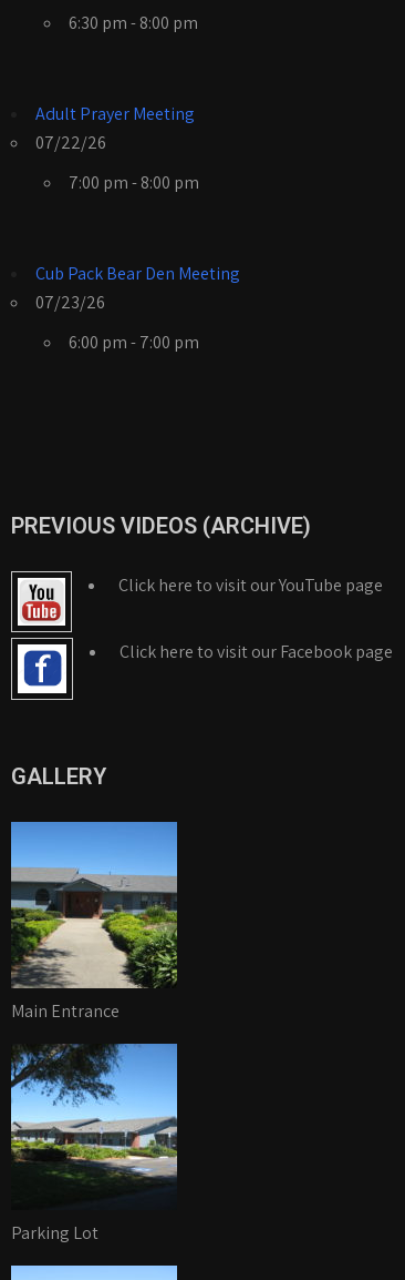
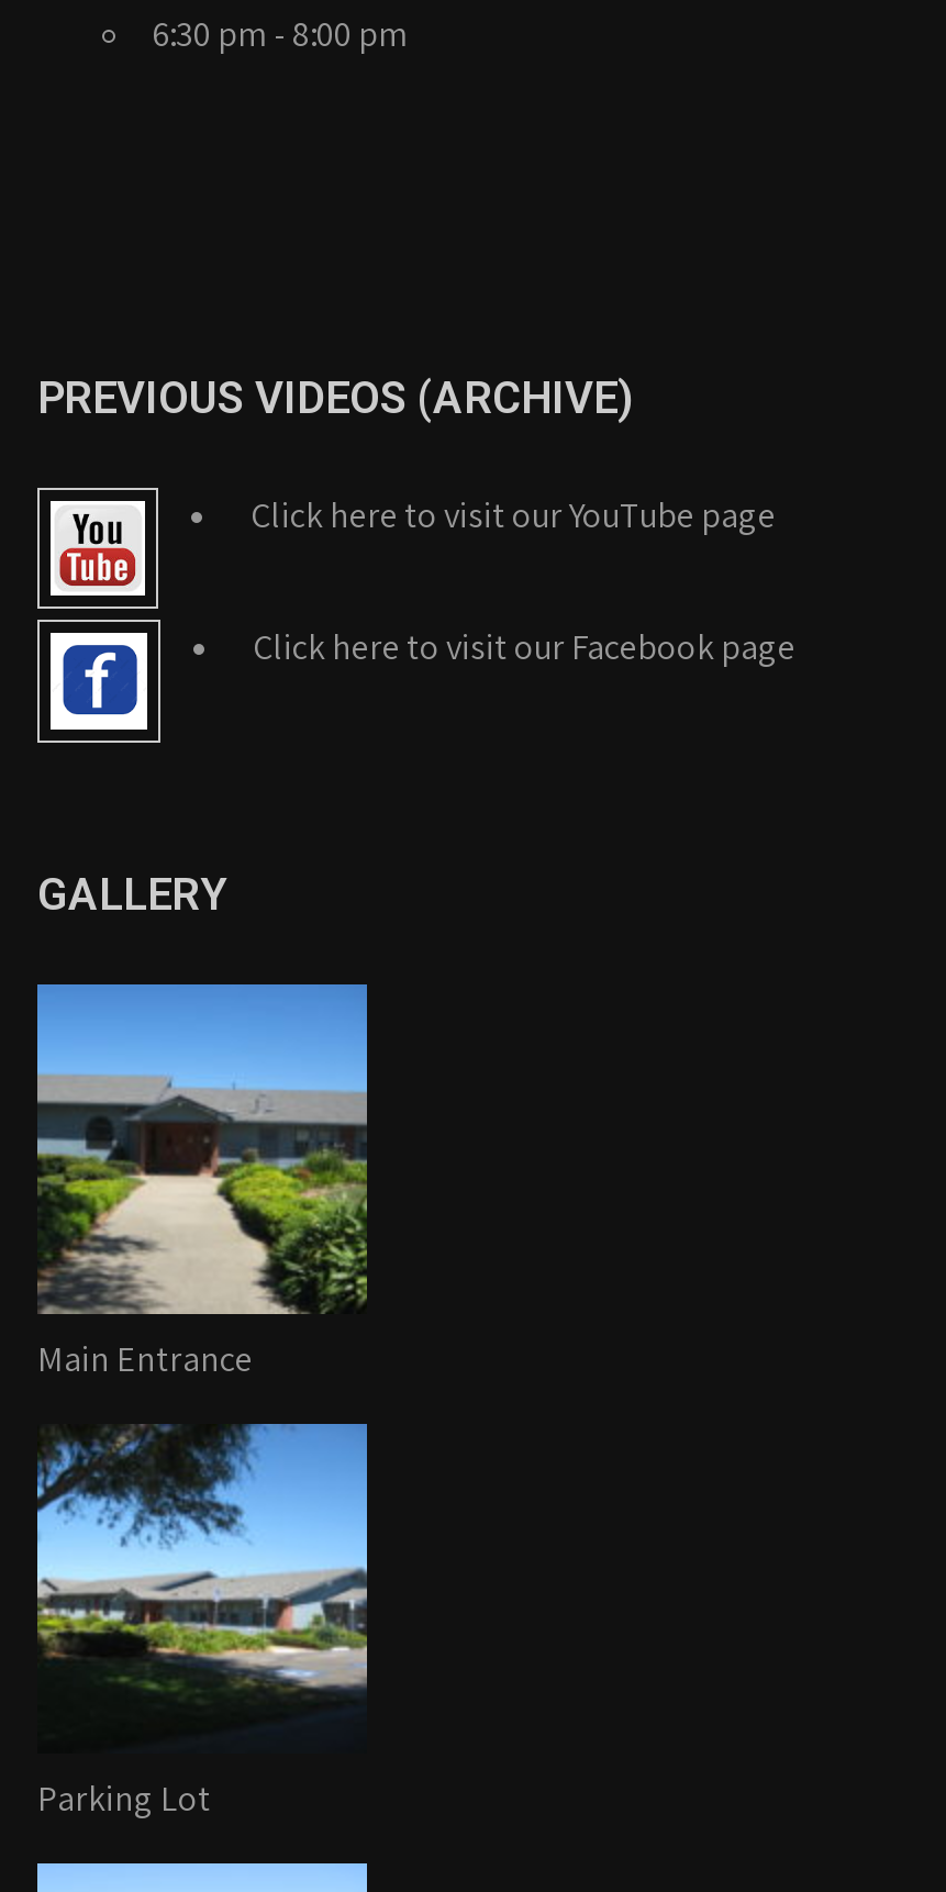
[35,102,199,194] Adult Prayer Meeting | 07/22/26 | 7:00 pm - 8:00 pm -> none
[35,262,240,354] Cub Pack Bear Den Meeting | 07/23/26 | 6:00 pm - 7:00 pm -> none

